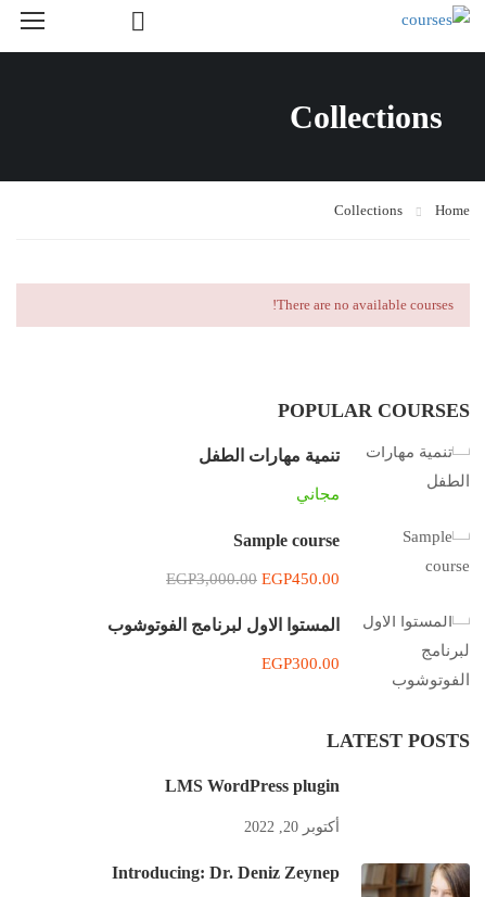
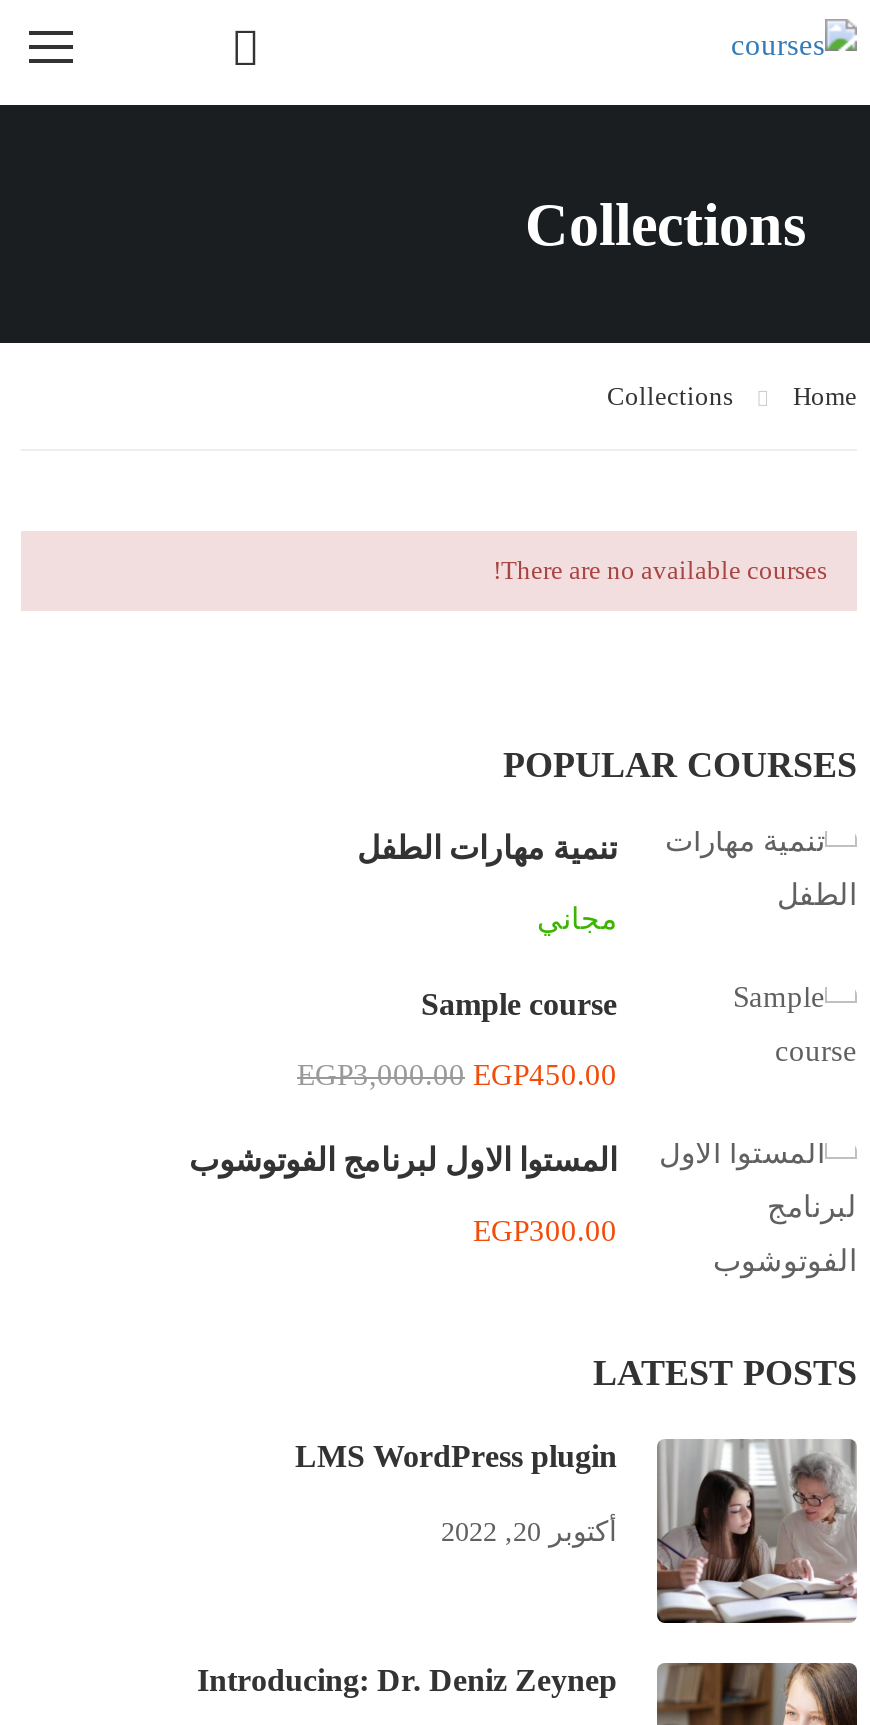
none -> [655,1437,859,1625] [image]

